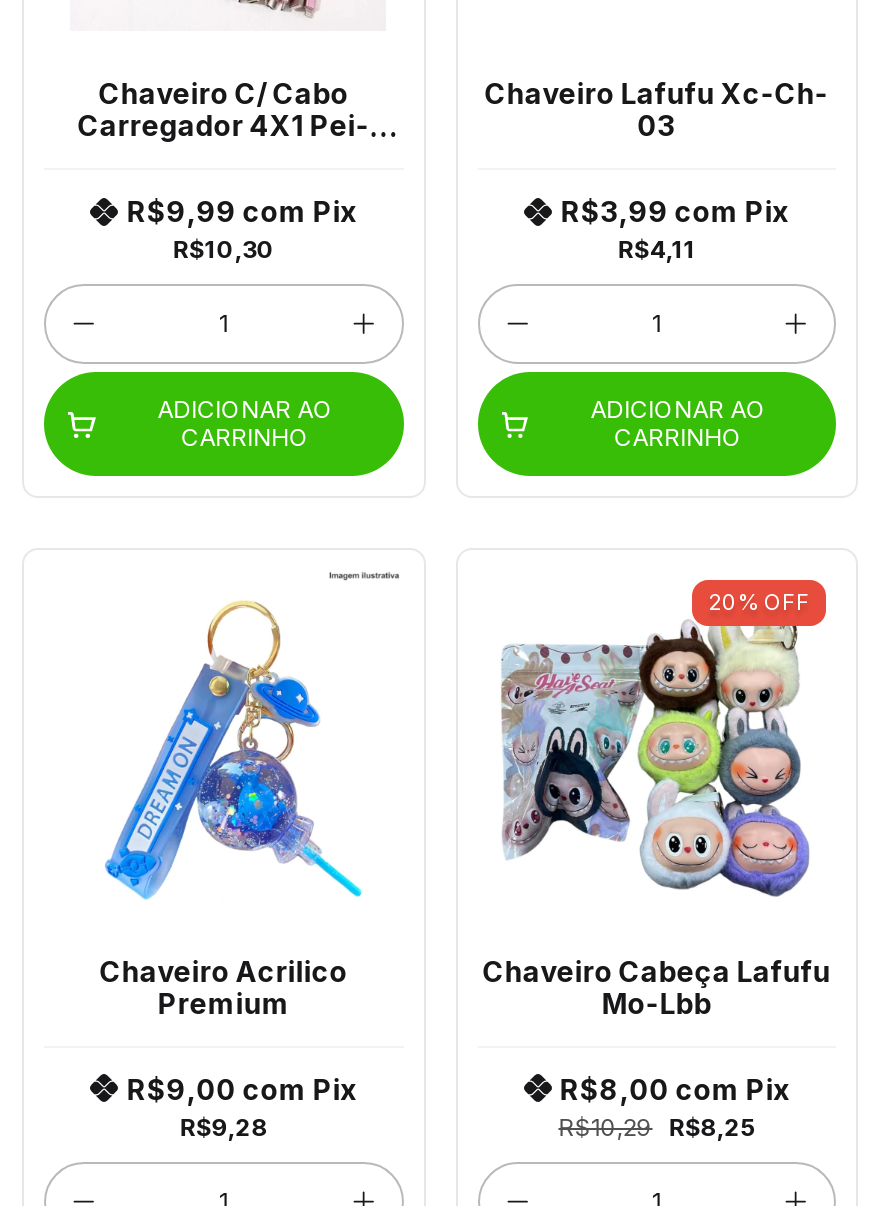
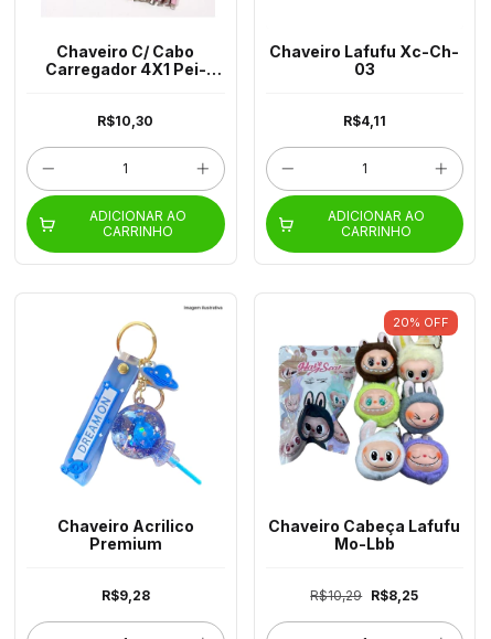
[126,195,356,229] R$9,99 com Pix -> none
[560,195,788,229] R$3,99 com Pix -> none
[126,1072,356,1106] R$9,00 com Pix -> none
[560,1072,790,1106] R$8,00 com Pix -> none

